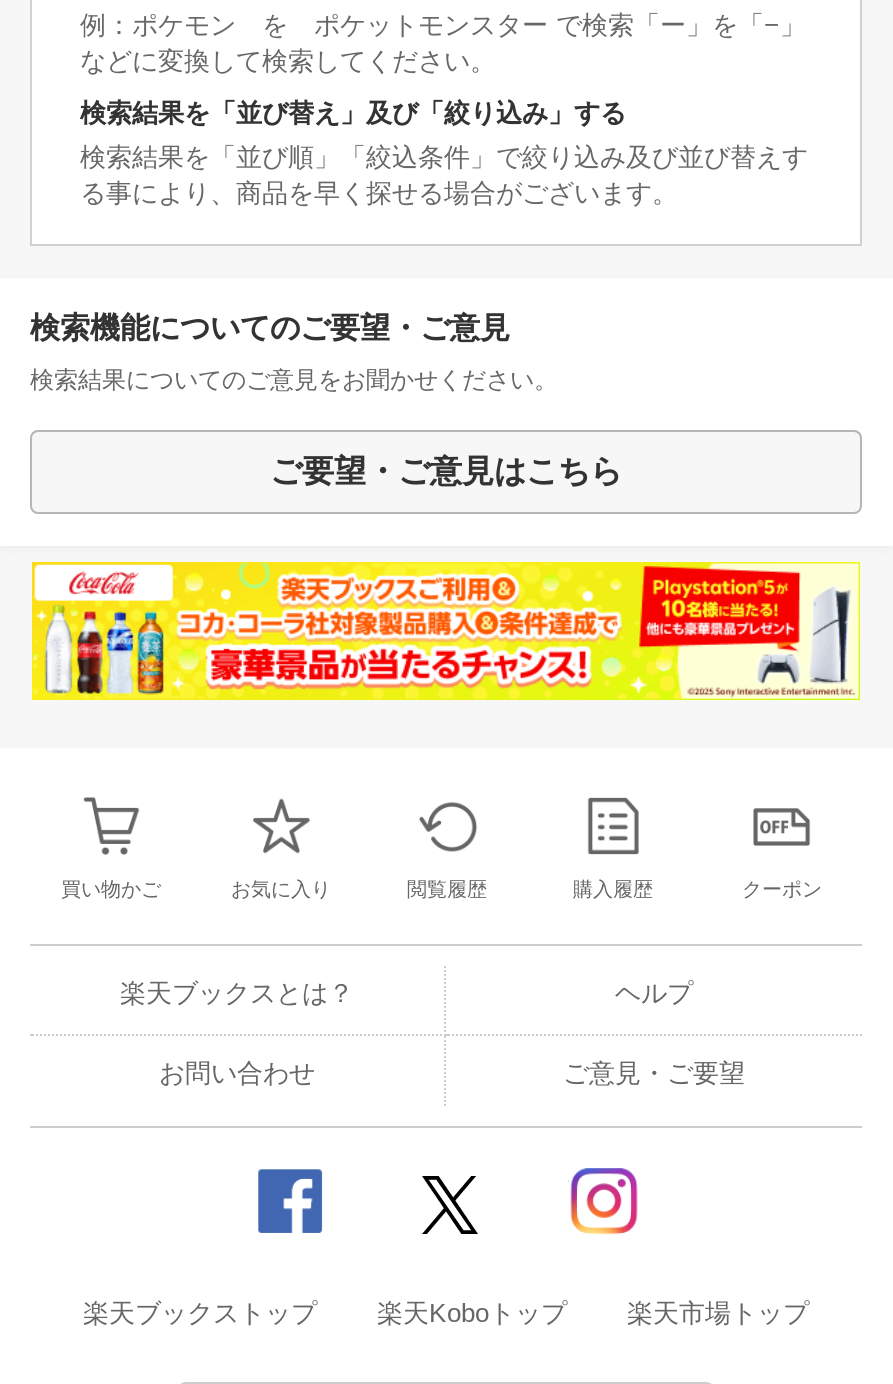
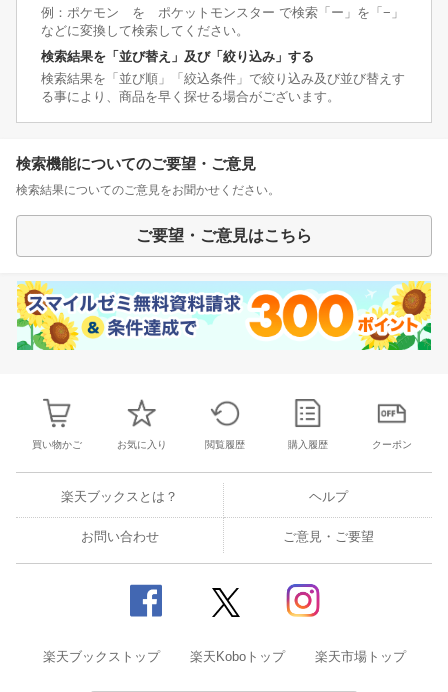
[30,560,862,702] [image] -> [16,281,432,351] [image]

